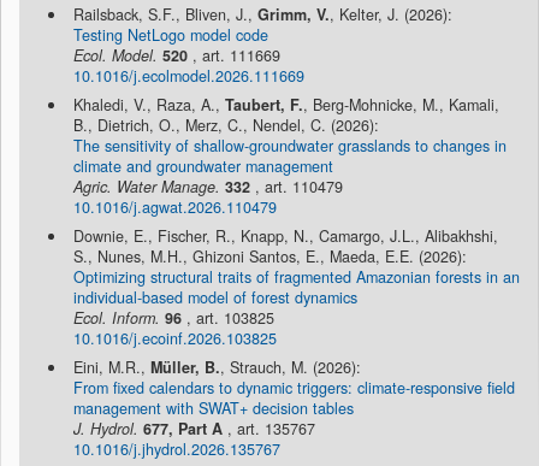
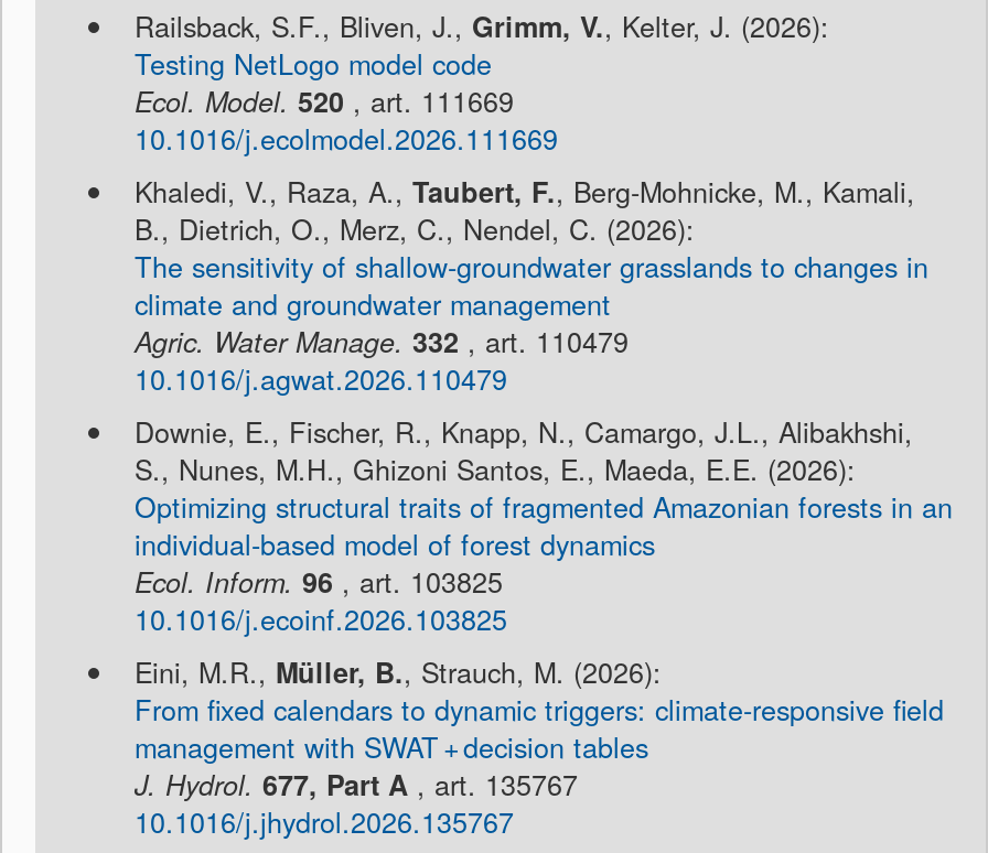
[73,398,354,420] management with SWAT+ decision tables -> [135,728,648,768] management with SWAT + decision tables

